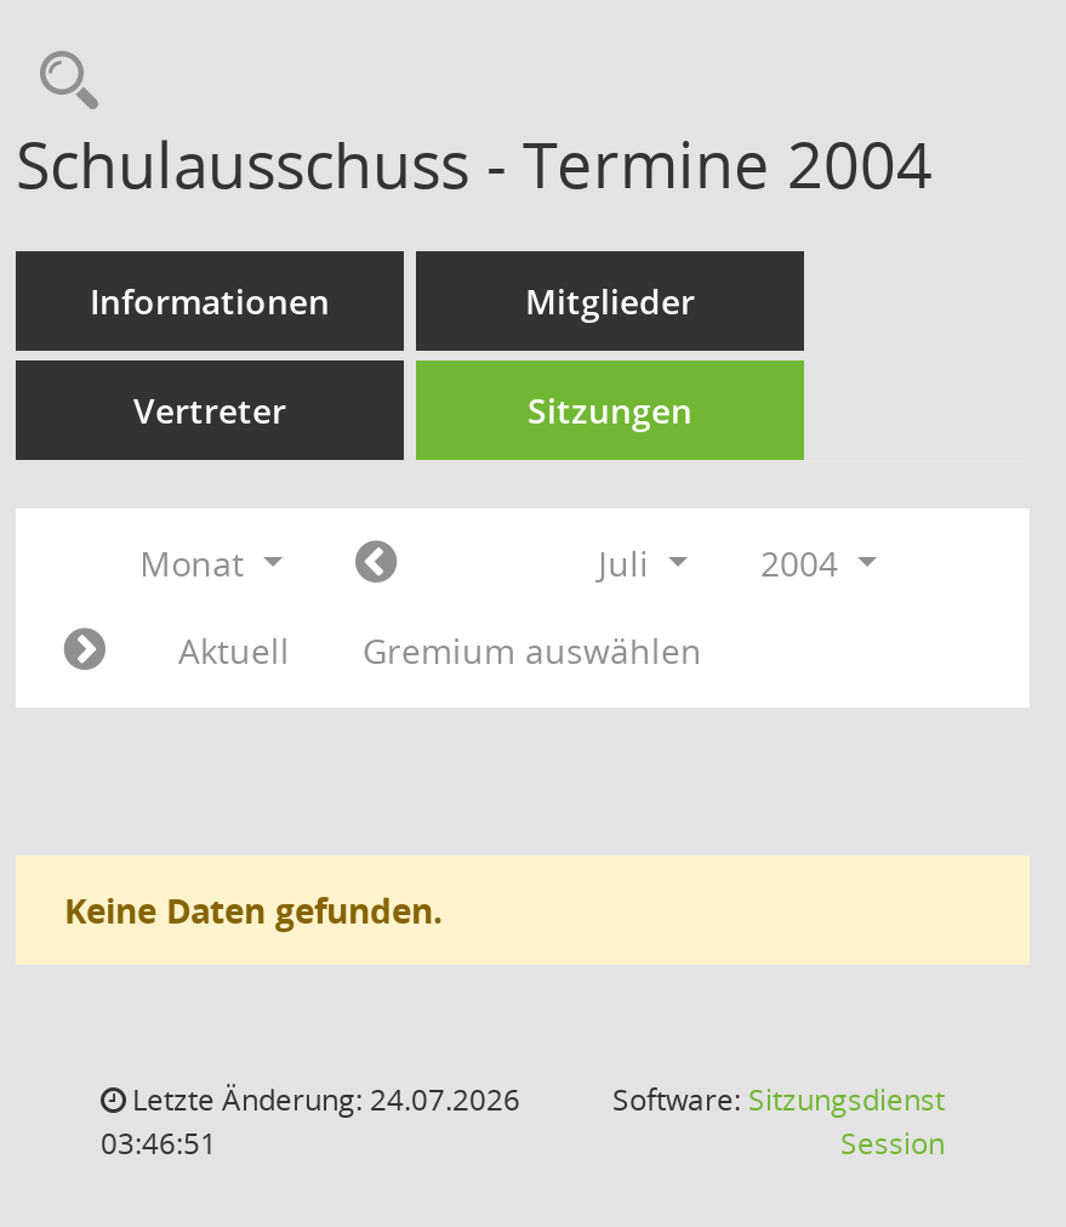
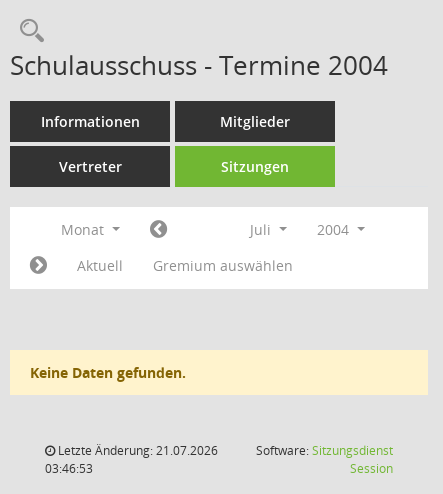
[125,1079,520,1120] Letzte Änderung: 24.07.2026 -> [55,442,218,459] Letzte Änderung: 21.07.2026
[101,1123,217,1164] 03:46:51 -> [45,460,93,477] 03:46:53

